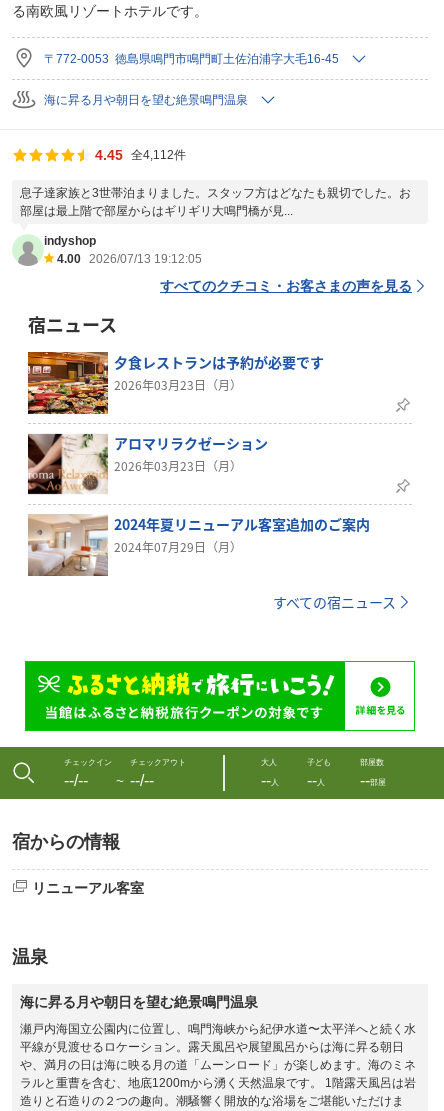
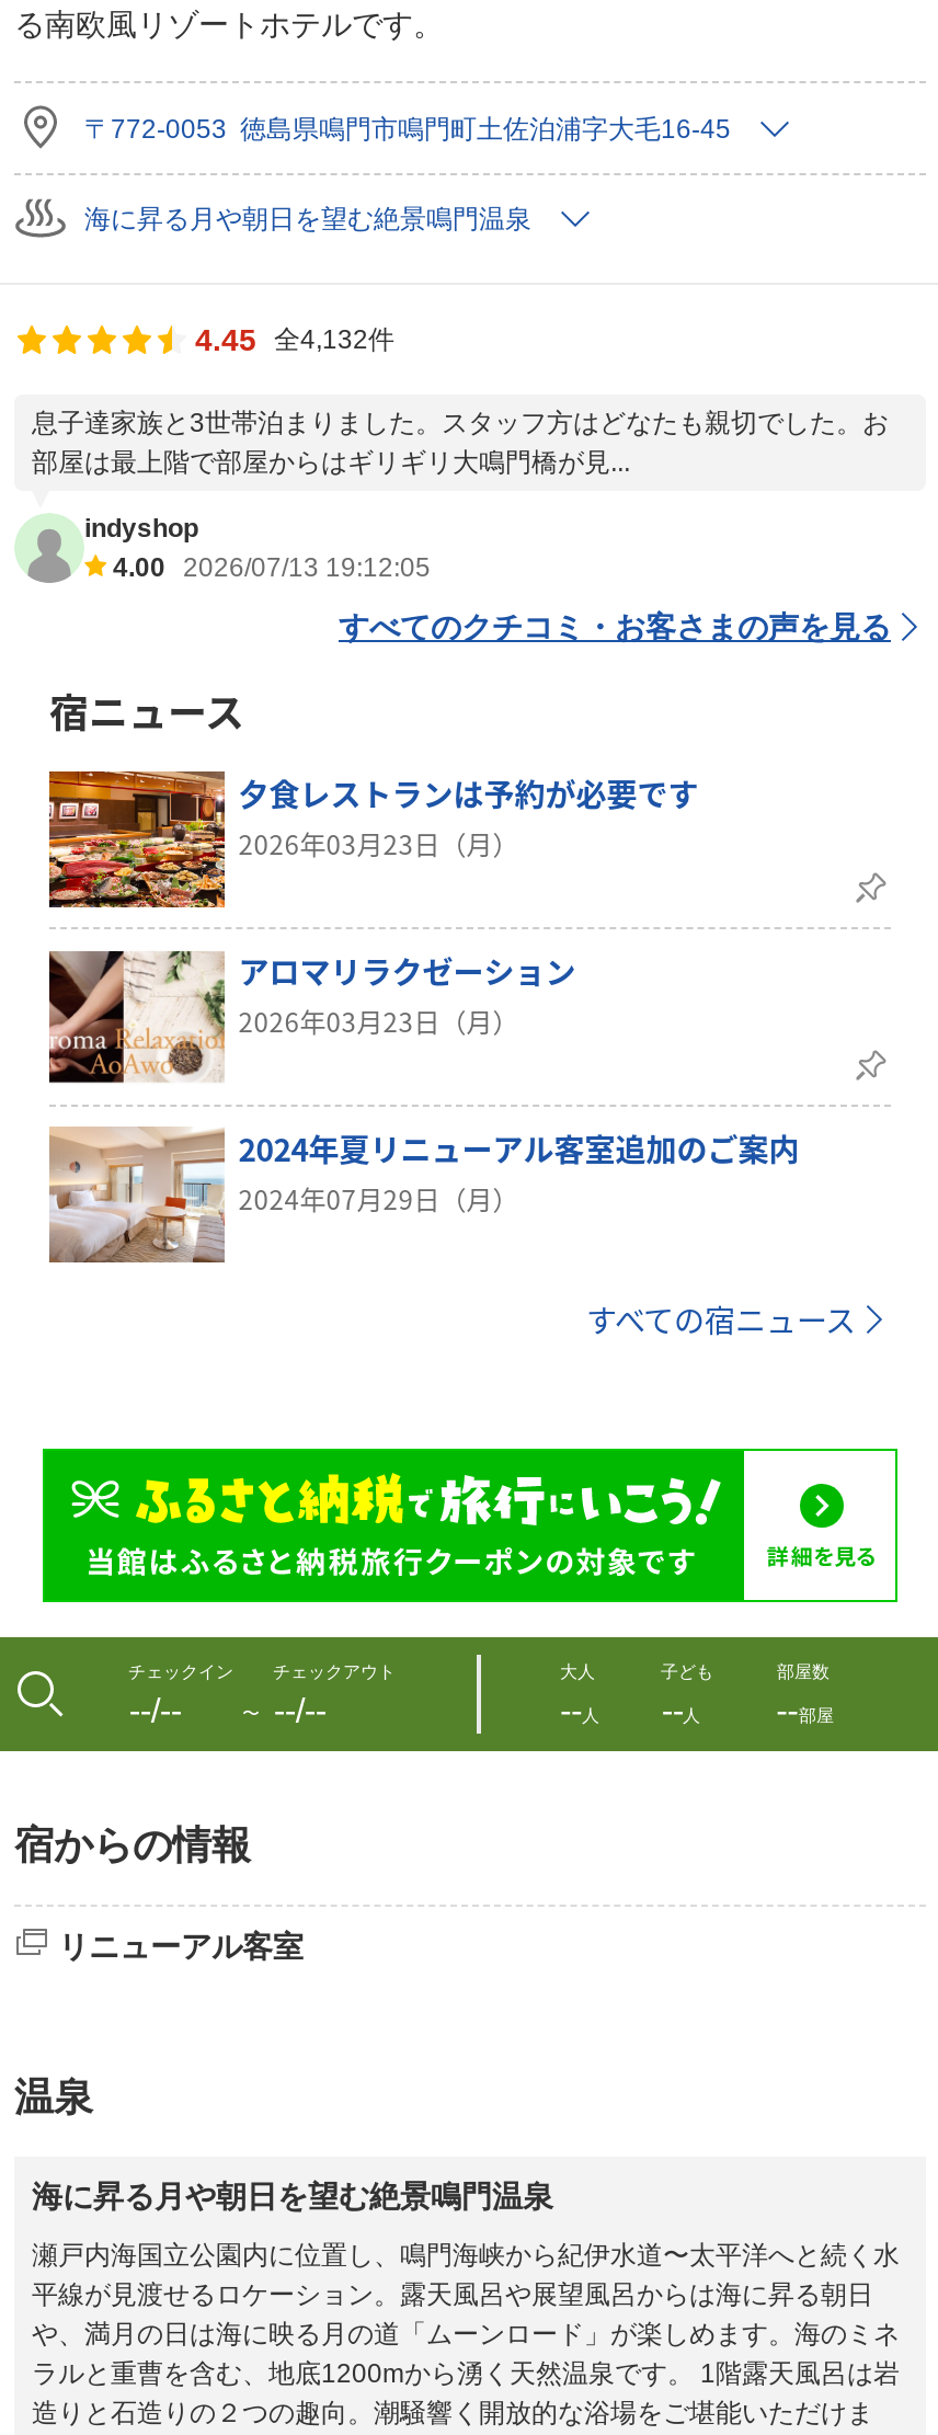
[94,147,185,163] 4.45 全4,112件 -> [195,322,394,357] 4.45 全4,132件

